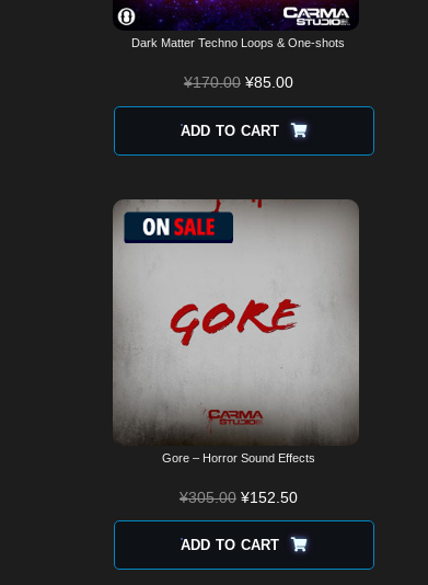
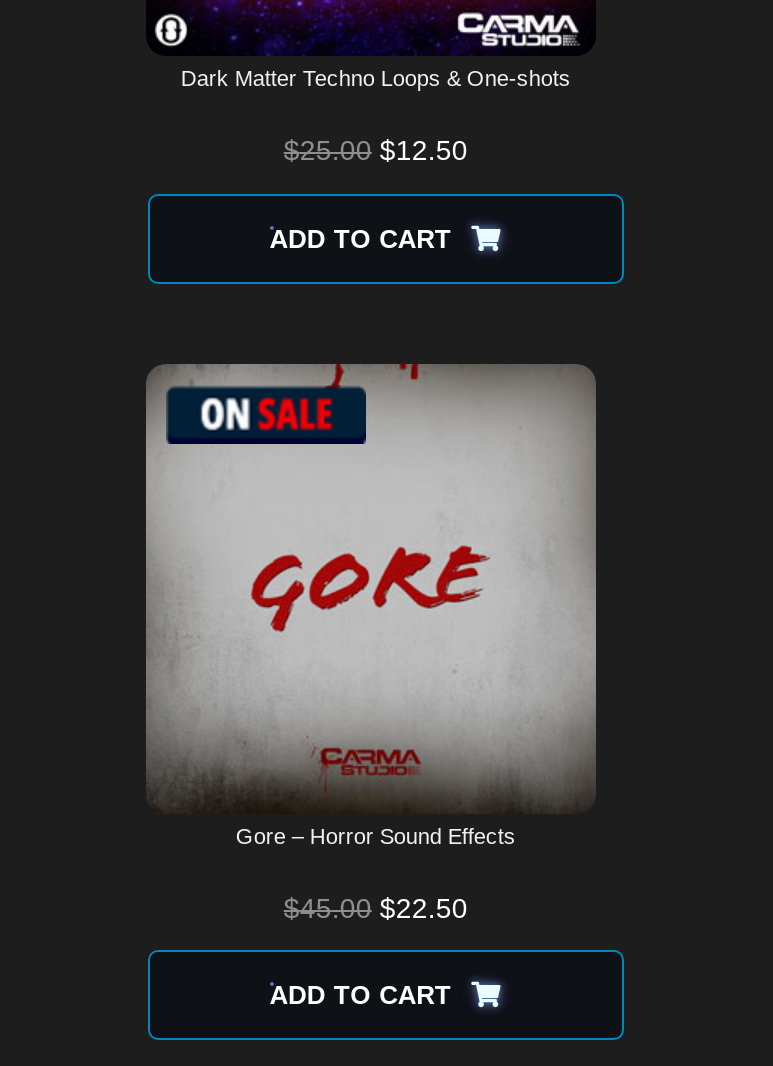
[184,73,293,91] ¥170.00 ¥85.00 -> [284,134,468,166] $25.00 $12.50
[179,488,298,506] ¥305.00 ¥152.50 -> [284,891,468,923] $45.00 $22.50

